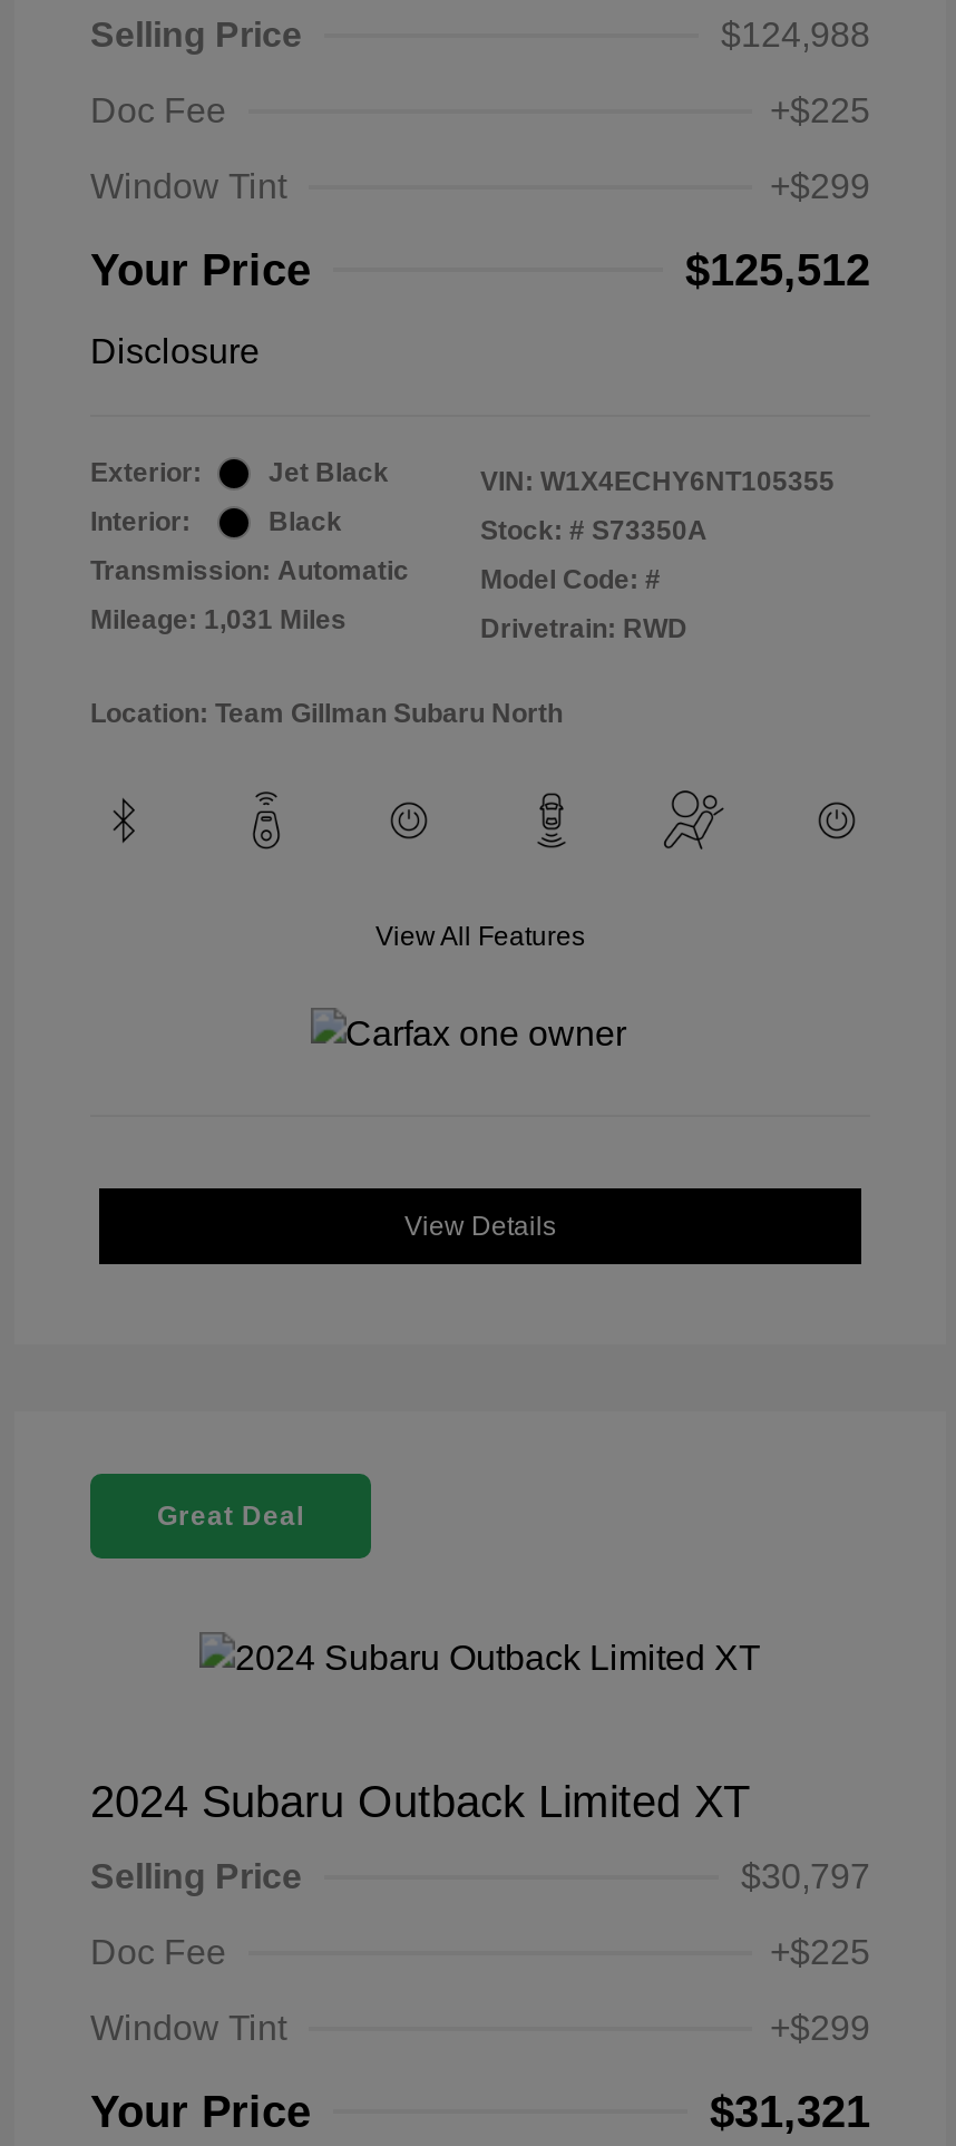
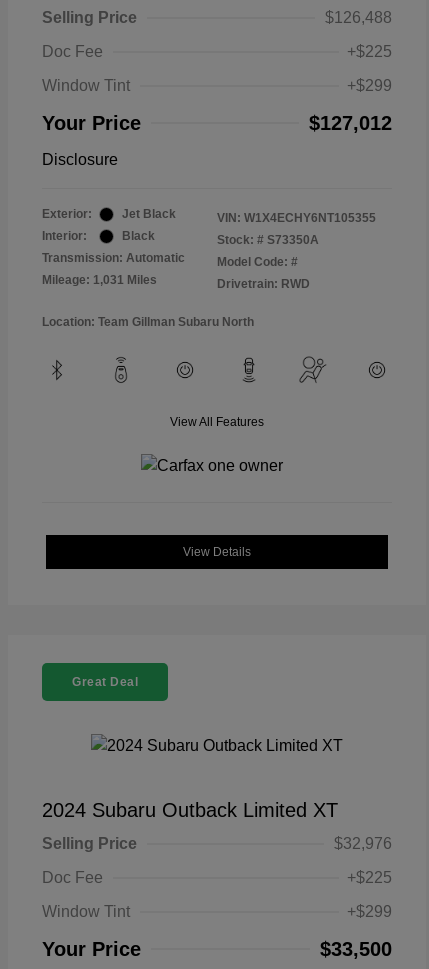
[721,16,870,54] $124,988 -> [325,9,392,26] $126,488
[685,246,870,295] $125,512 -> [309,112,392,134] $127,012
[741,1857,870,1895] $30,797 -> [334,835,392,852] $32,976
[710,2087,870,2136] $31,321 -> [320,938,392,960] $33,500

